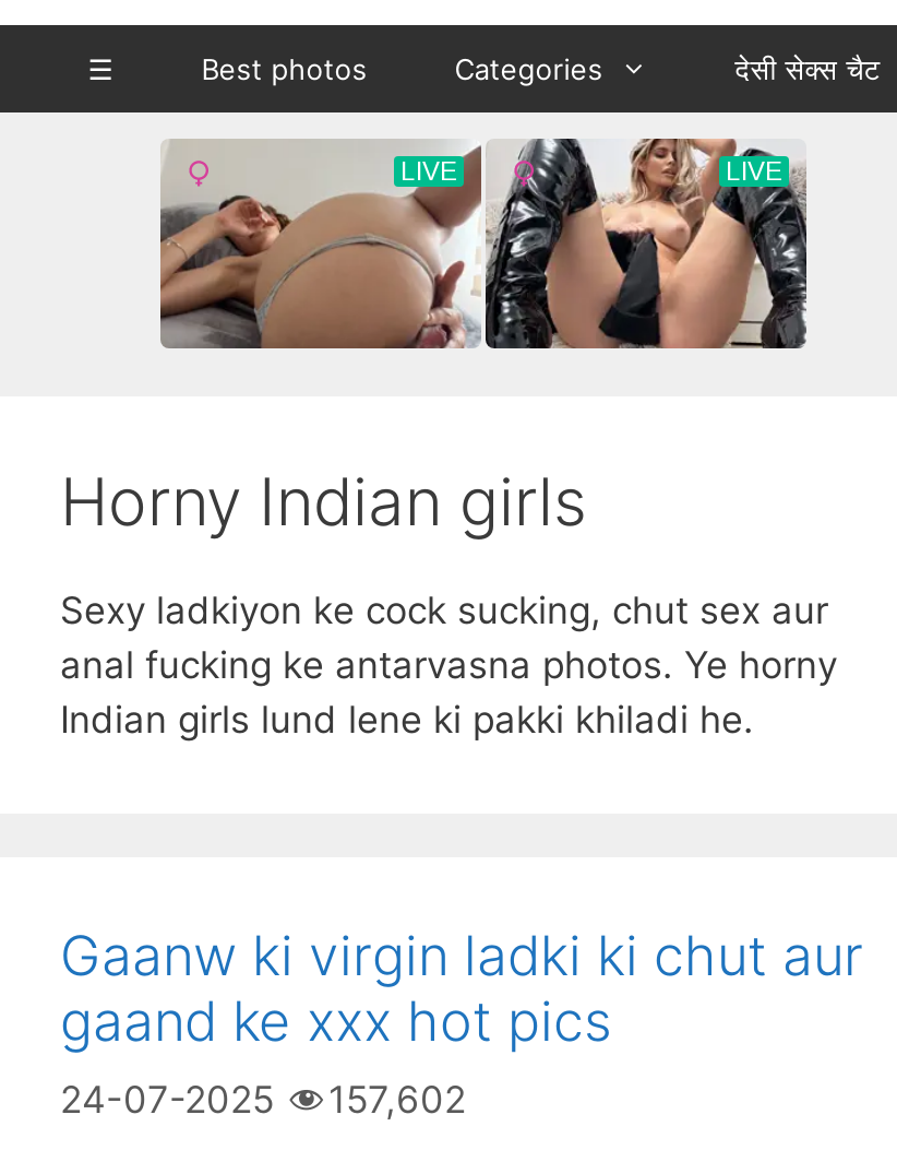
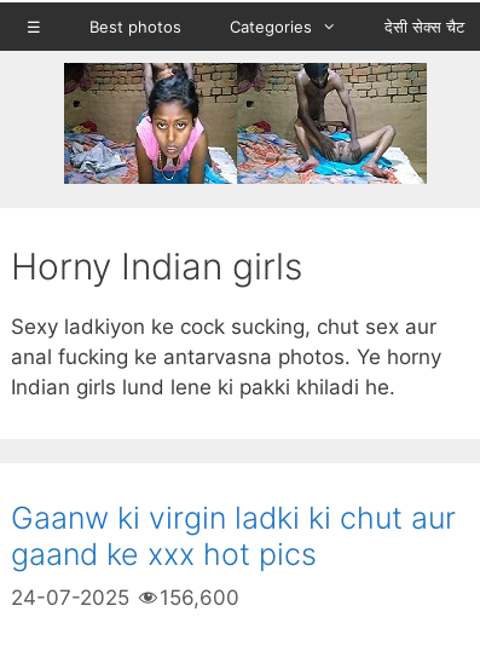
[156,134,811,353] [image] -> [63,62,428,185] [image]
[60,1077,466,1120] 24-07-2025 157,602 -> [11,585,239,609] 24-07-2025 156,600

